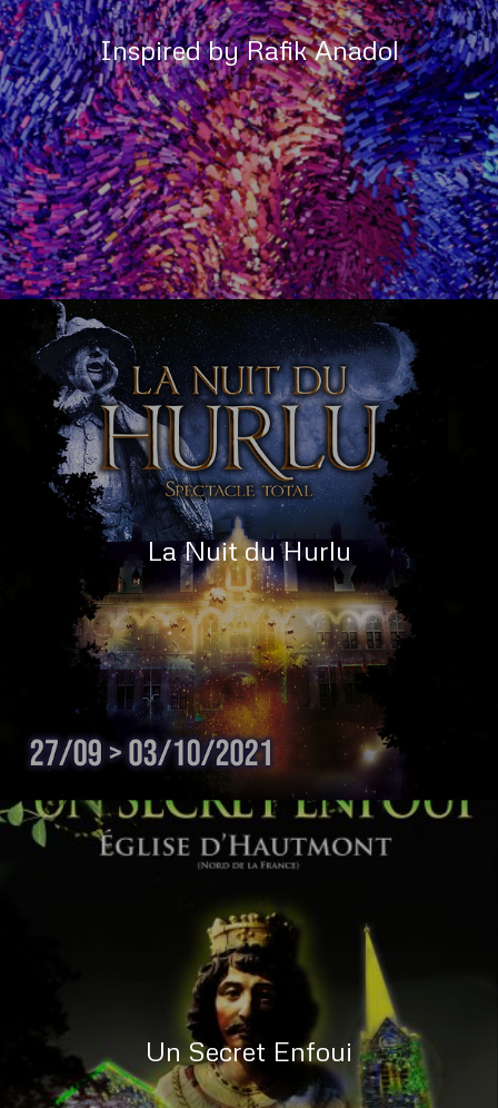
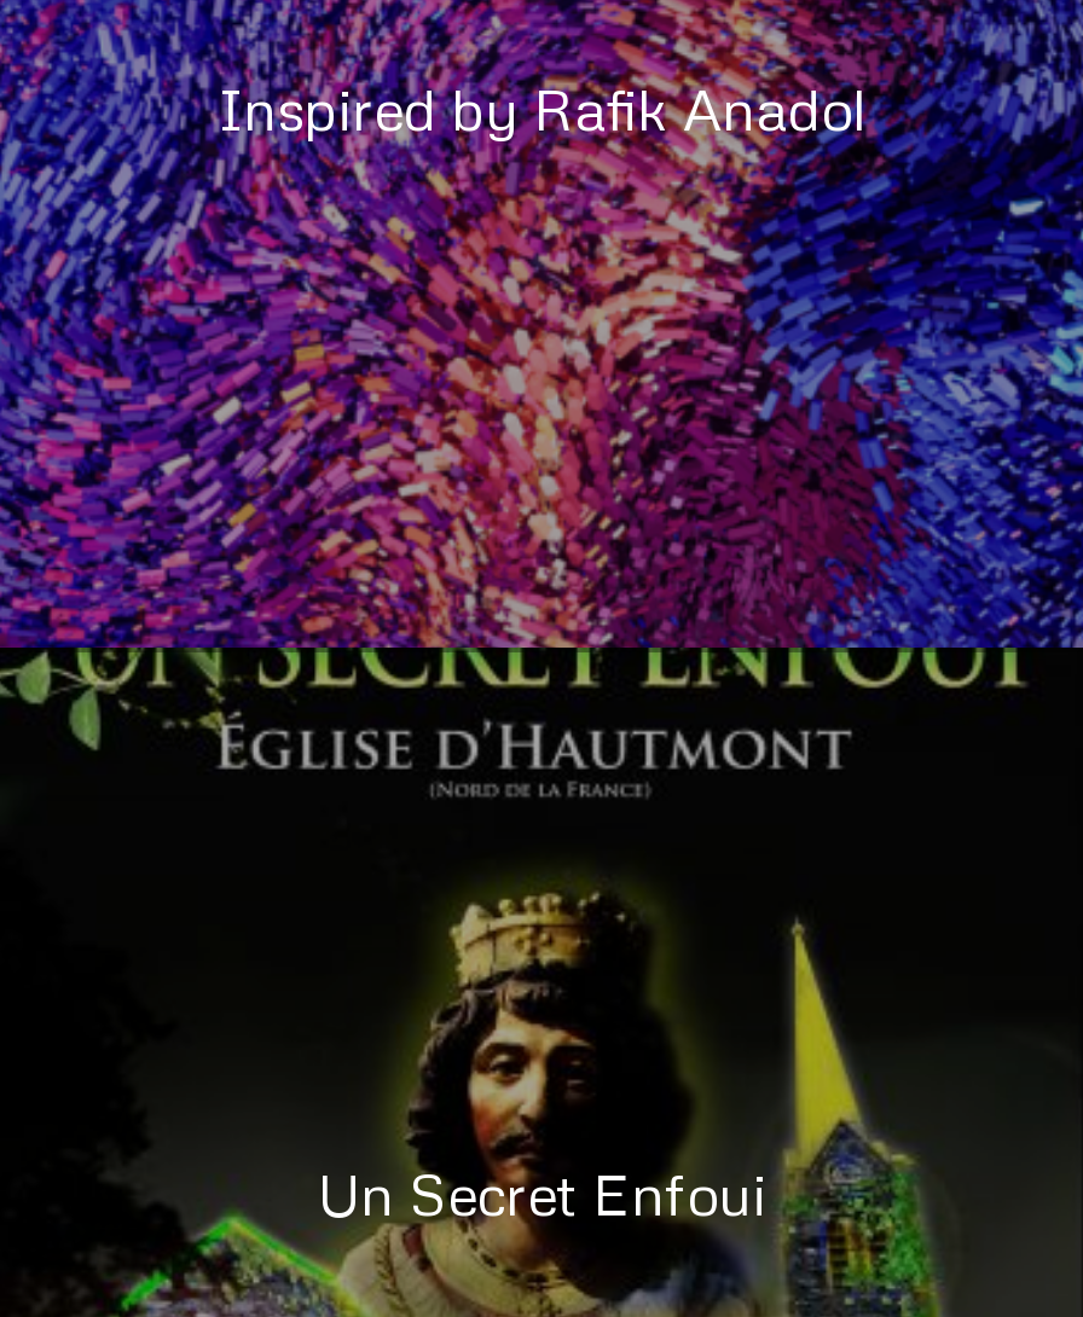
[3,297,495,801] [image] | La Nuit du Hurlu -> none

